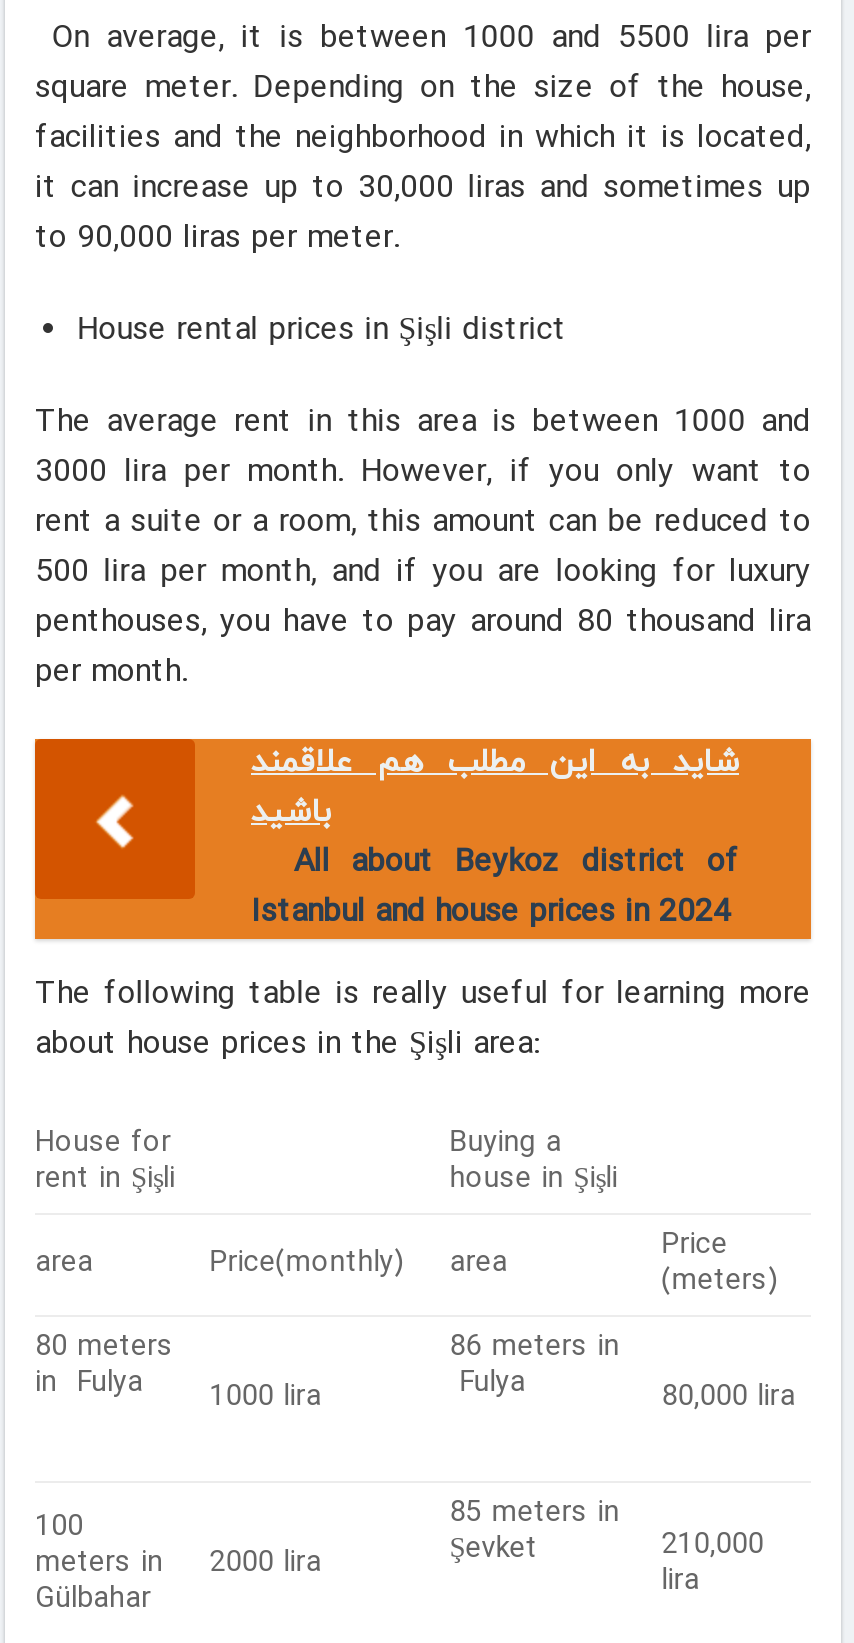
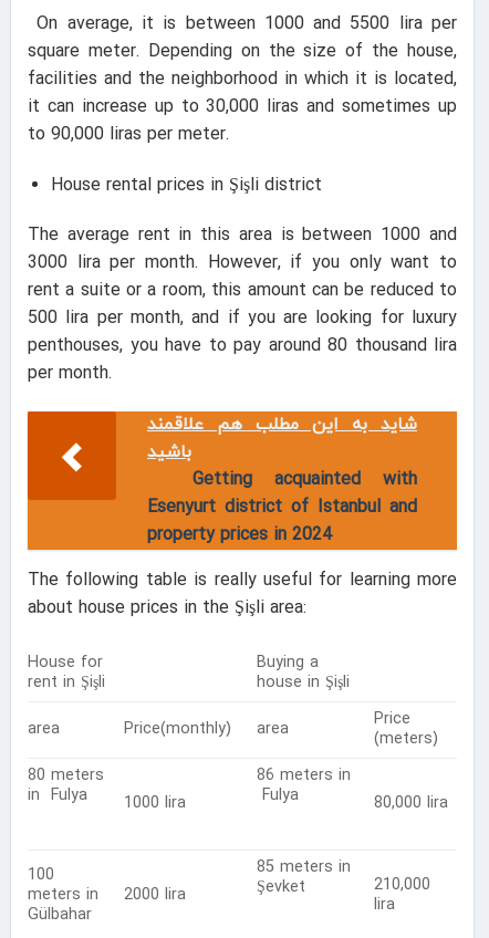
[251,841,739,935] All about Beykoz district of | Istanbul and house prices in 2024 -> [147,468,417,548] Getting acquainted with | Esenyurt district of Istanbul and | property prices in 2024

